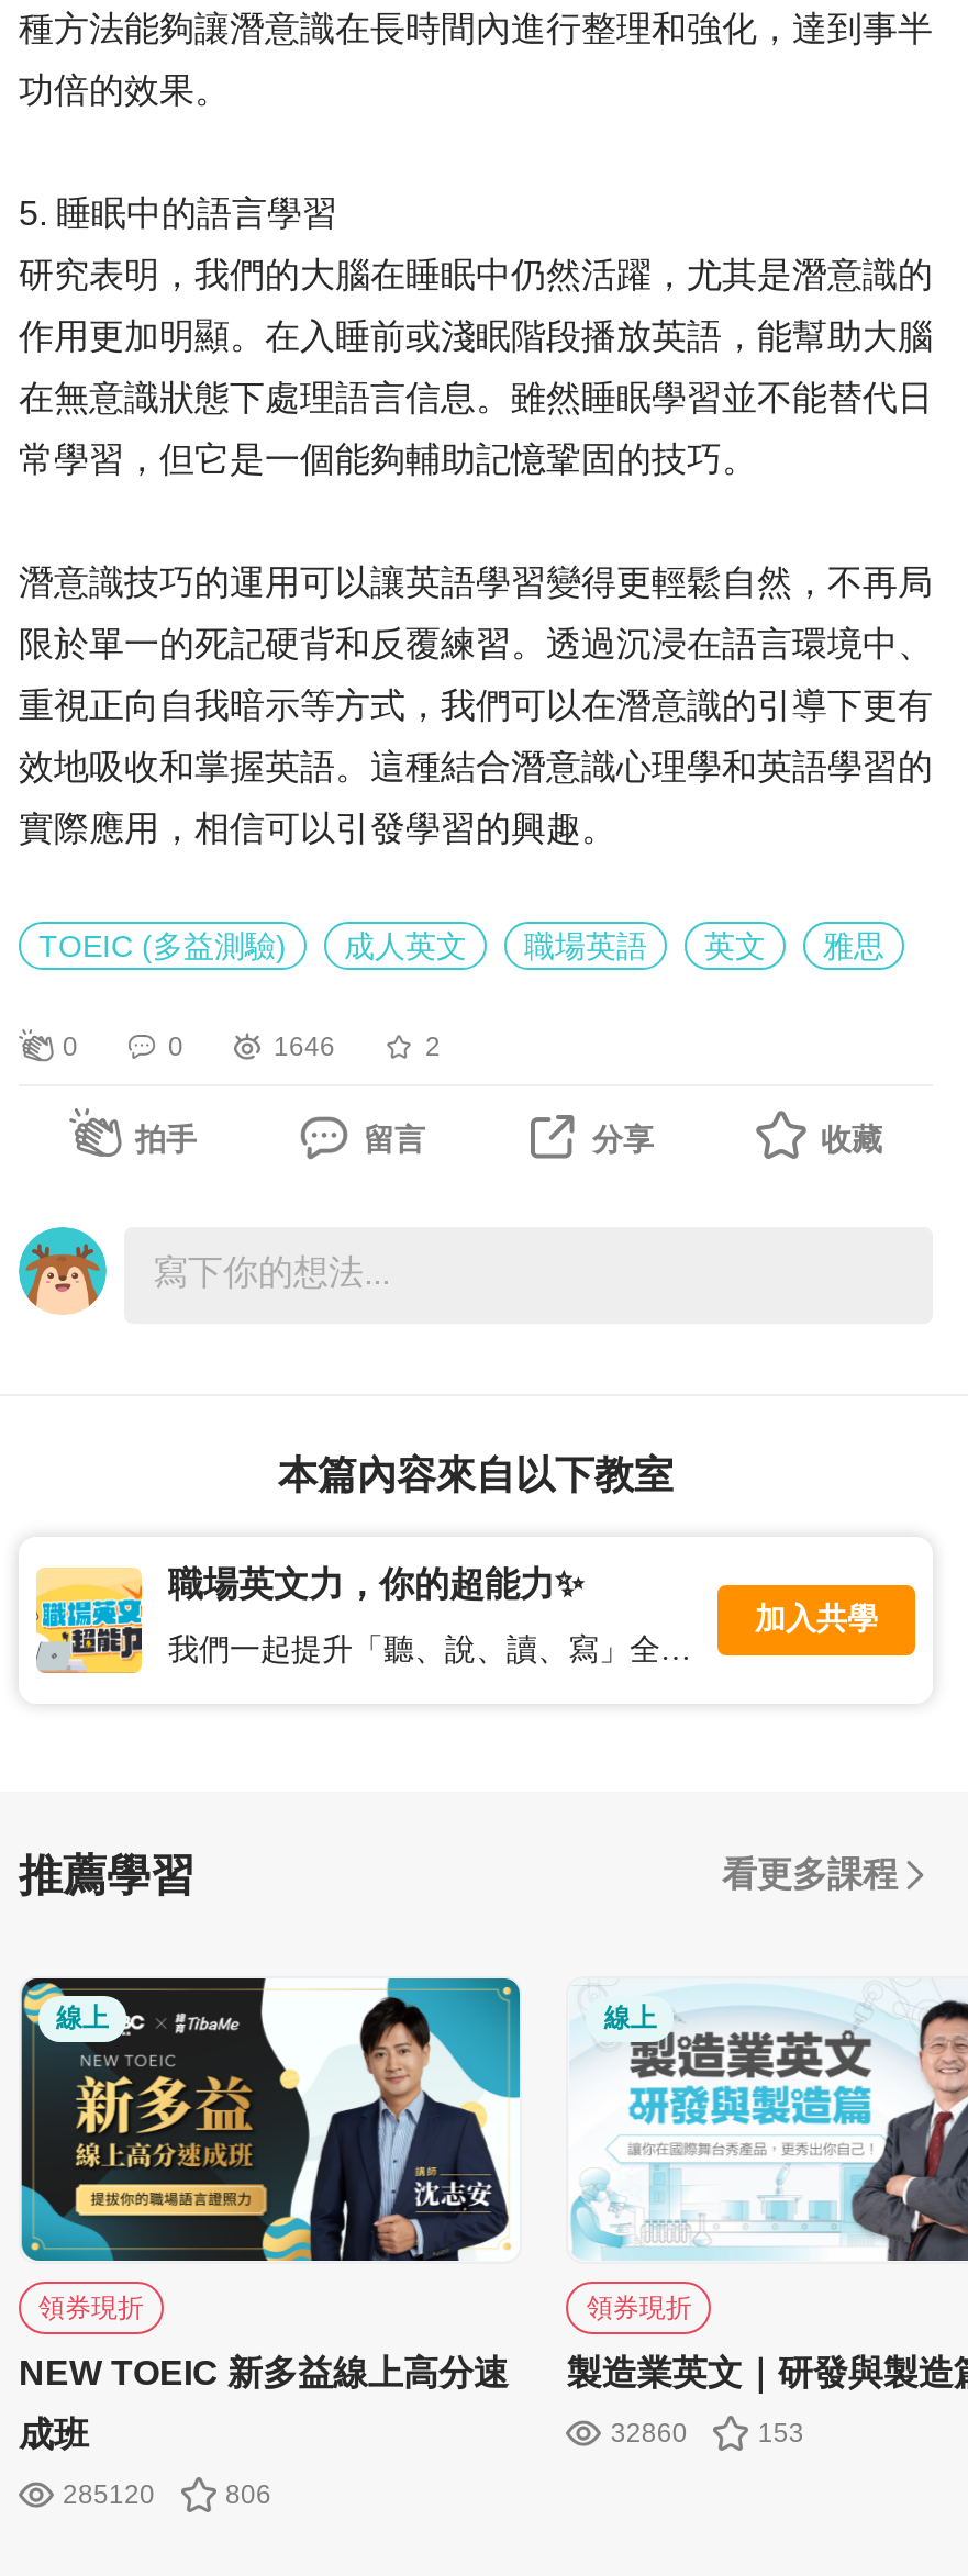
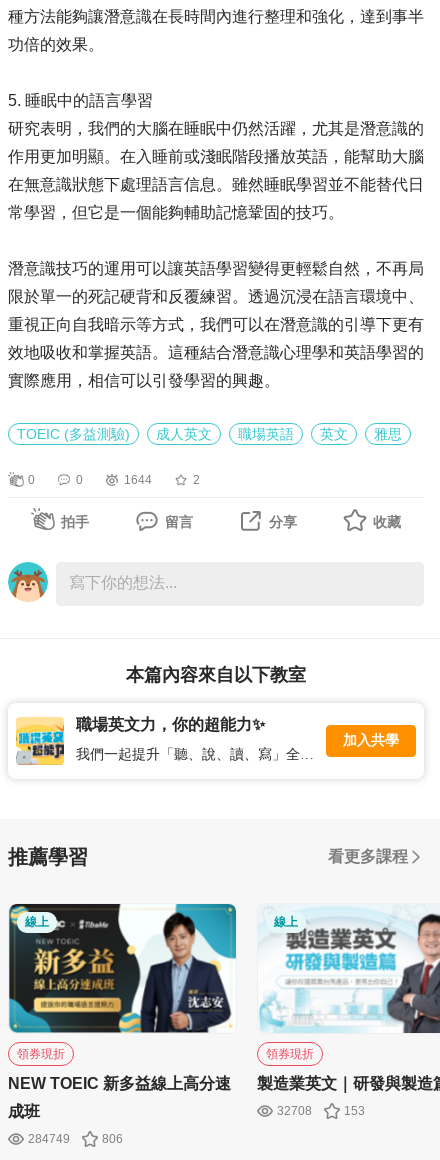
[274,1031,335,1062] 1646 -> [124,473,152,487] 1644
[610,2418,687,2449] 32860 -> [277,1104,312,1118] 32708
[63,2479,155,2510] 285120 -> [28,1132,70,1146] 284749

